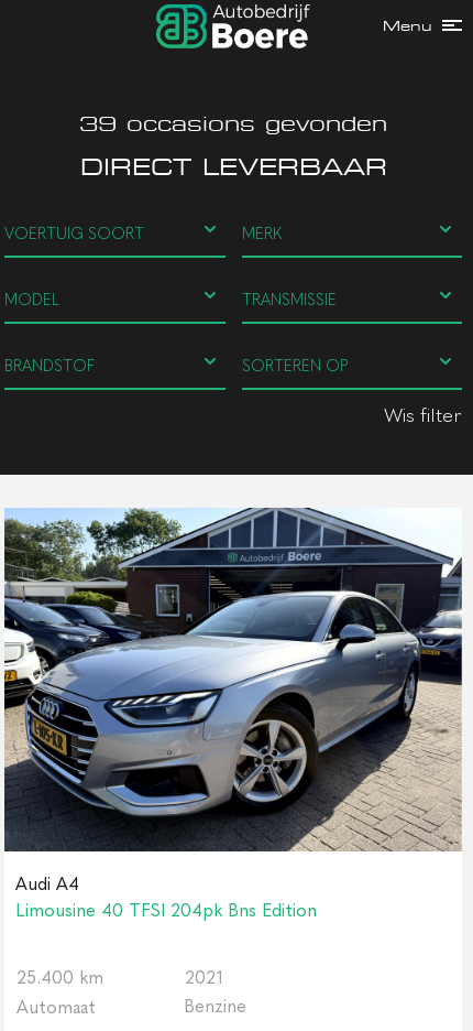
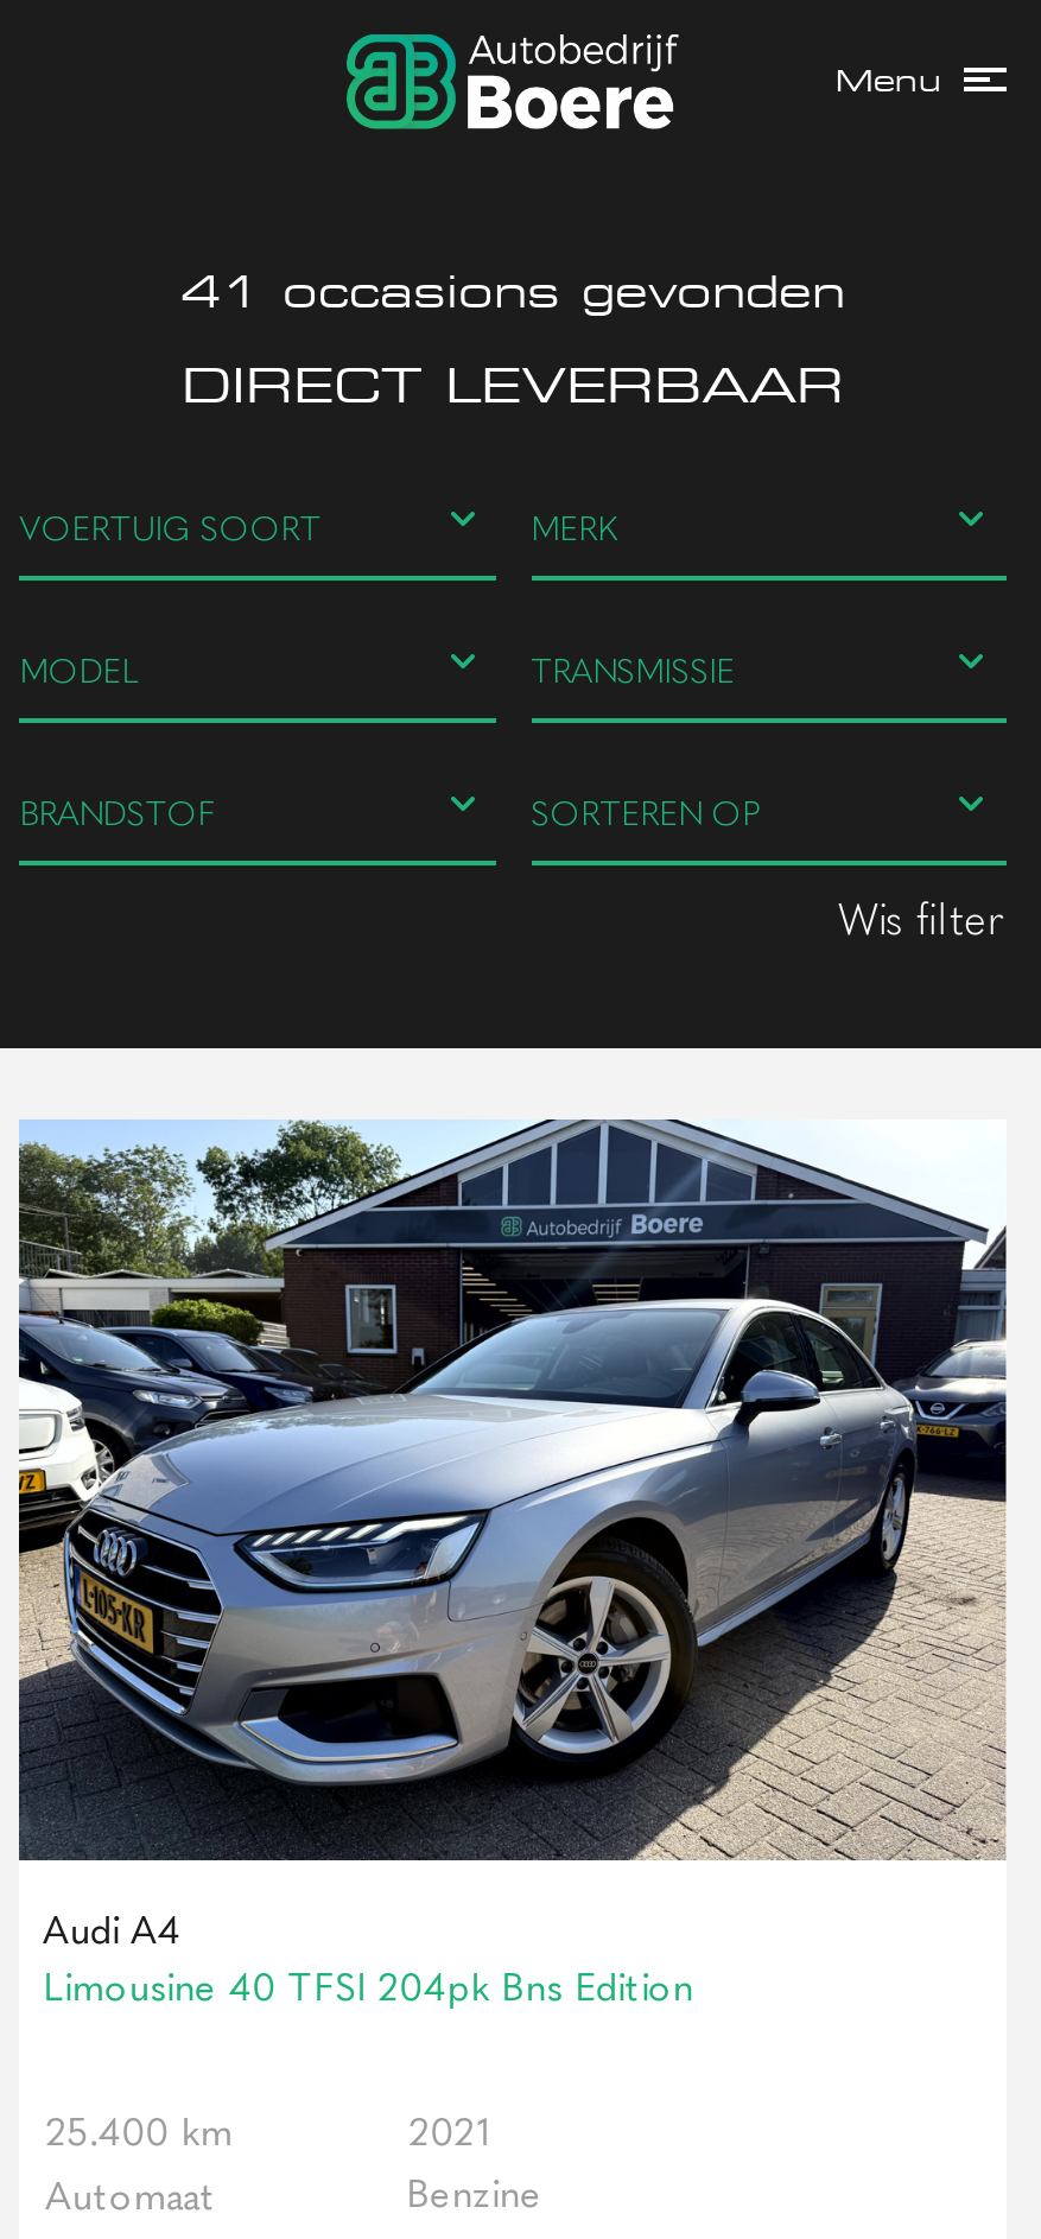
[79,110,387,137] 39 occasions gevonden -> [180,262,845,319] 41 occasions gevonden

